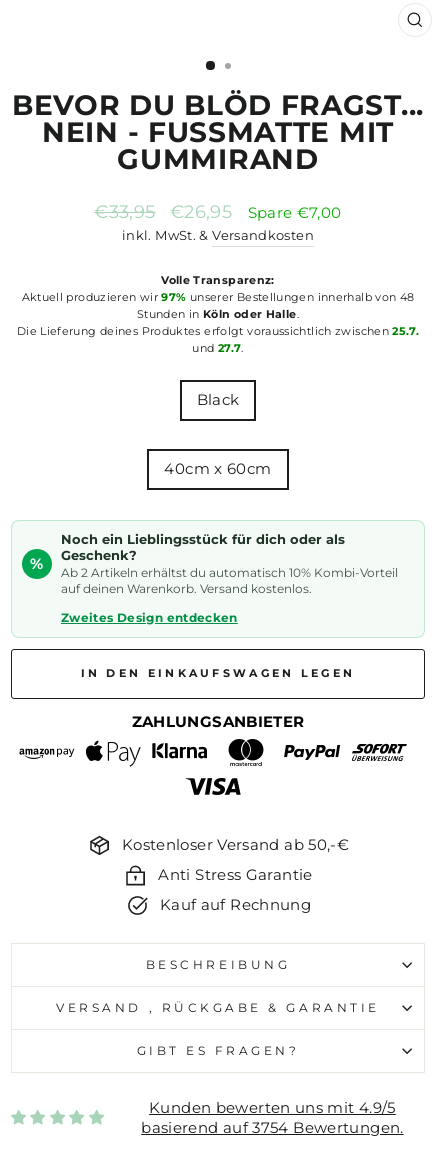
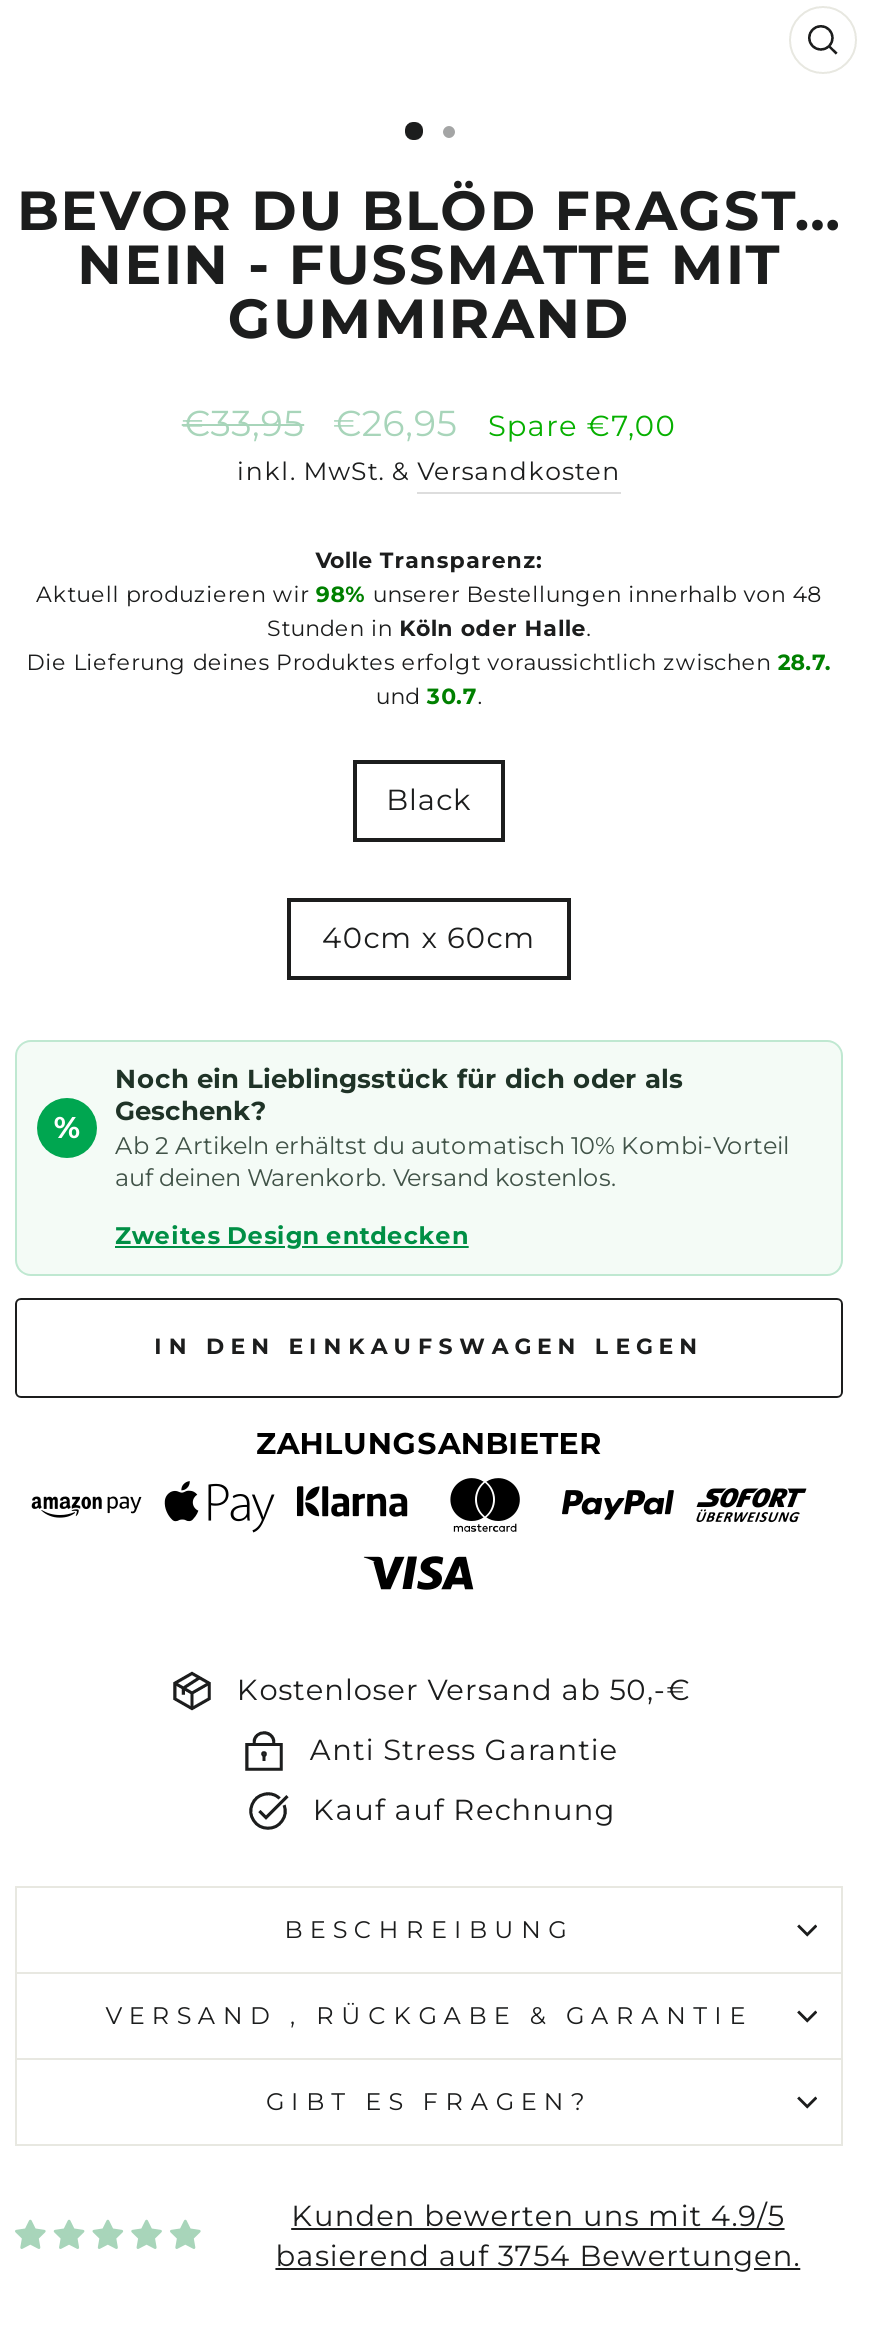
[21,290,414,304] Aktuell produzieren wir 97% unserer Bestellungen innerhalb von 48 -> [36,579,822,607] Aktuell produzieren wir 98% unserer Bestellungen innerhalb von 48
[17,324,419,338] Die Lieferung deines Produktes erfolgt voraussichtlich zwischen 25.7. -> [27,647,831,675] Die Lieferung deines Produktes erfolgt voraussichtlich zwischen 28.7.
[192,341,244,355] und 27.7. -> [376,681,482,709] und 30.7.

